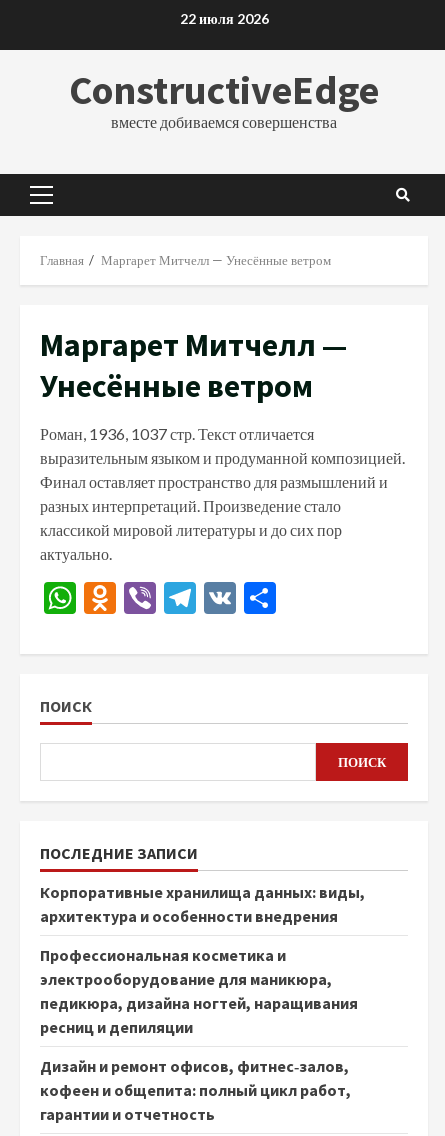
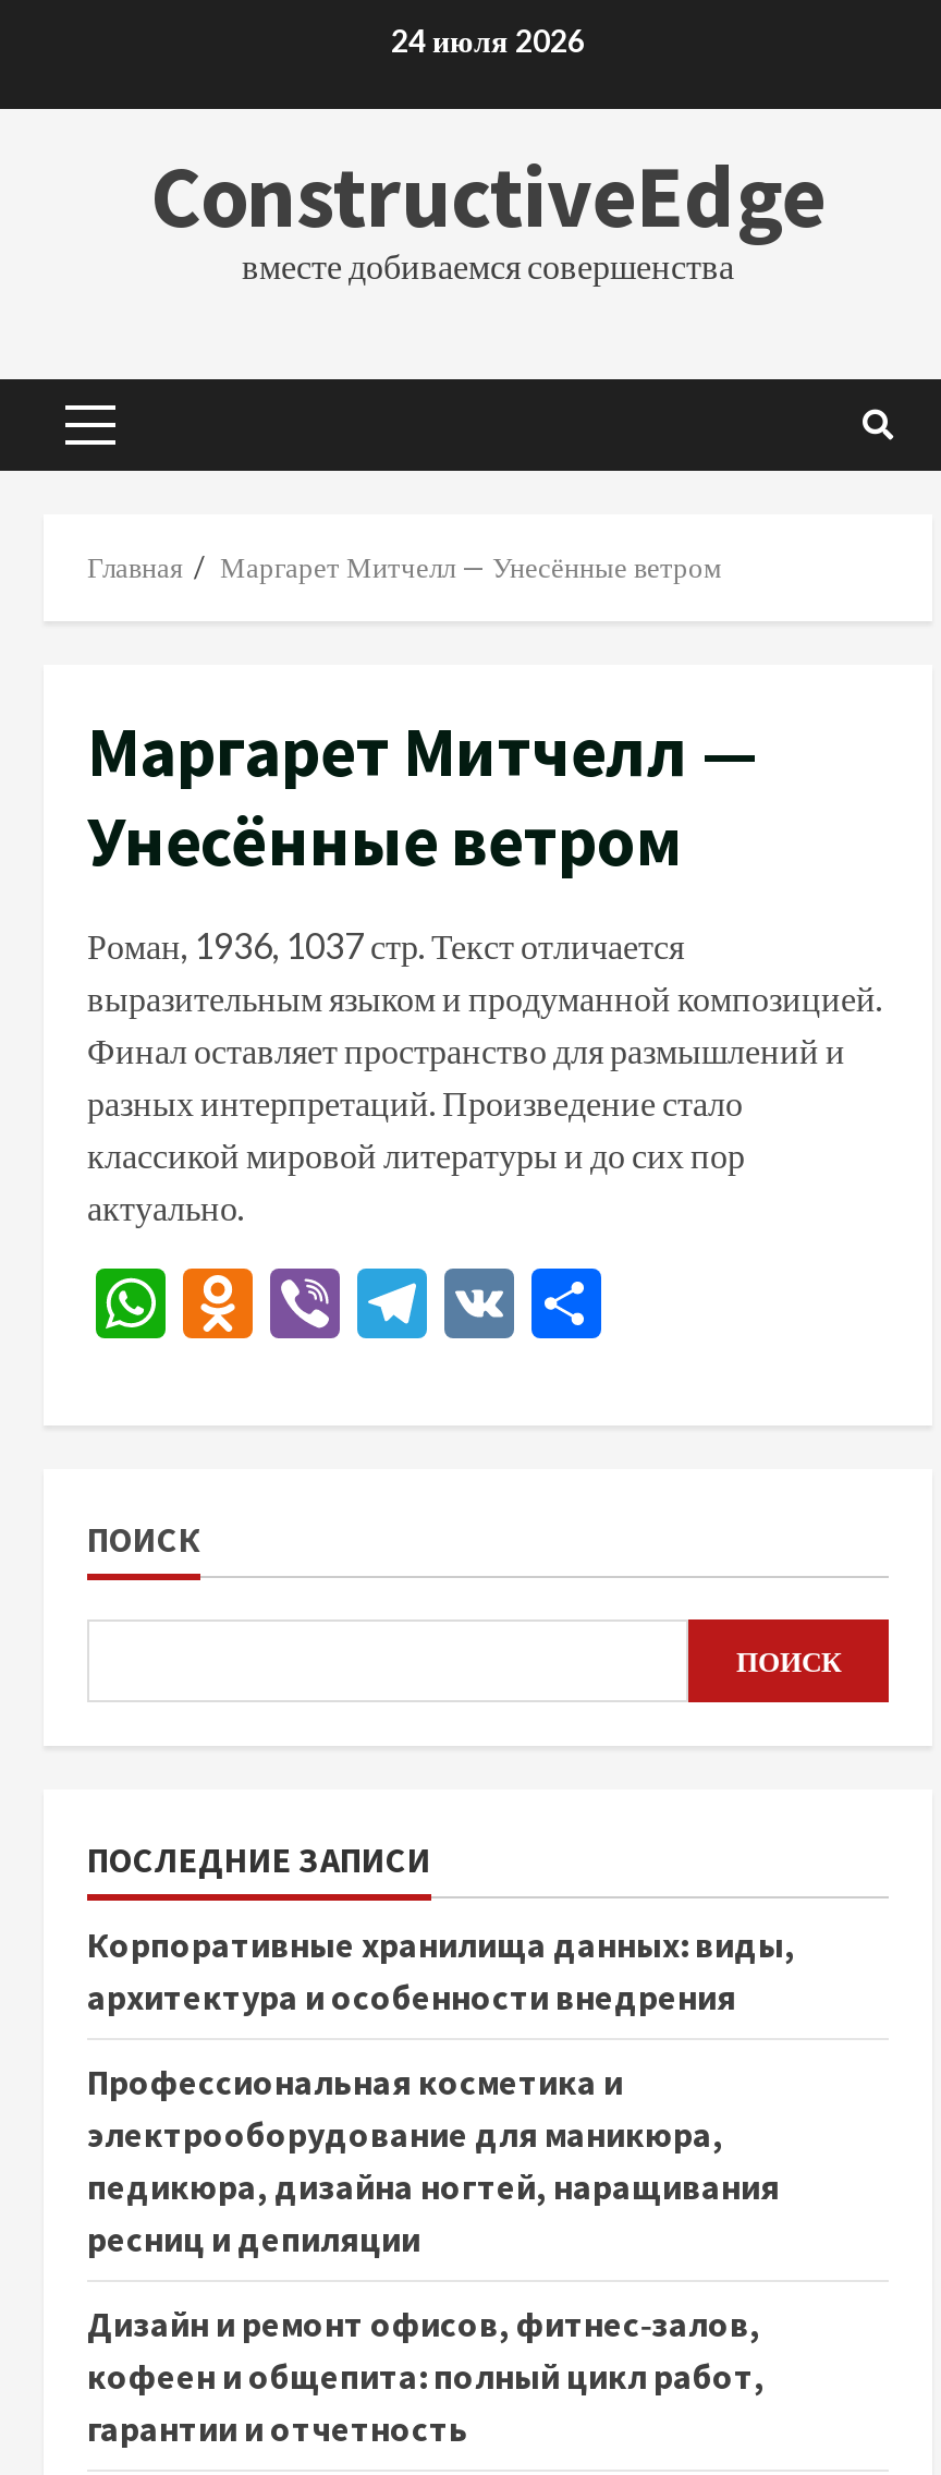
[179,9,268,26] 22 июля 2026 -> [391,21,585,58] 24 июля 2026

